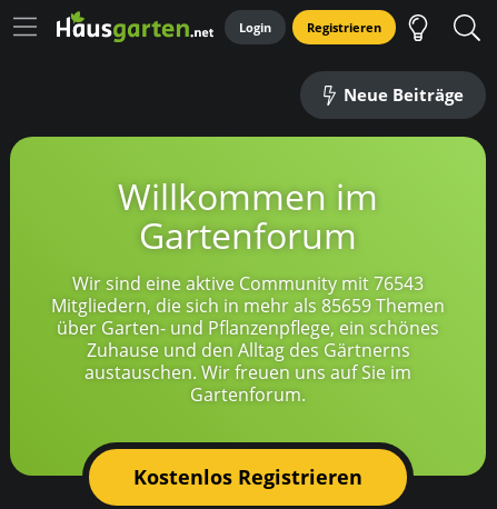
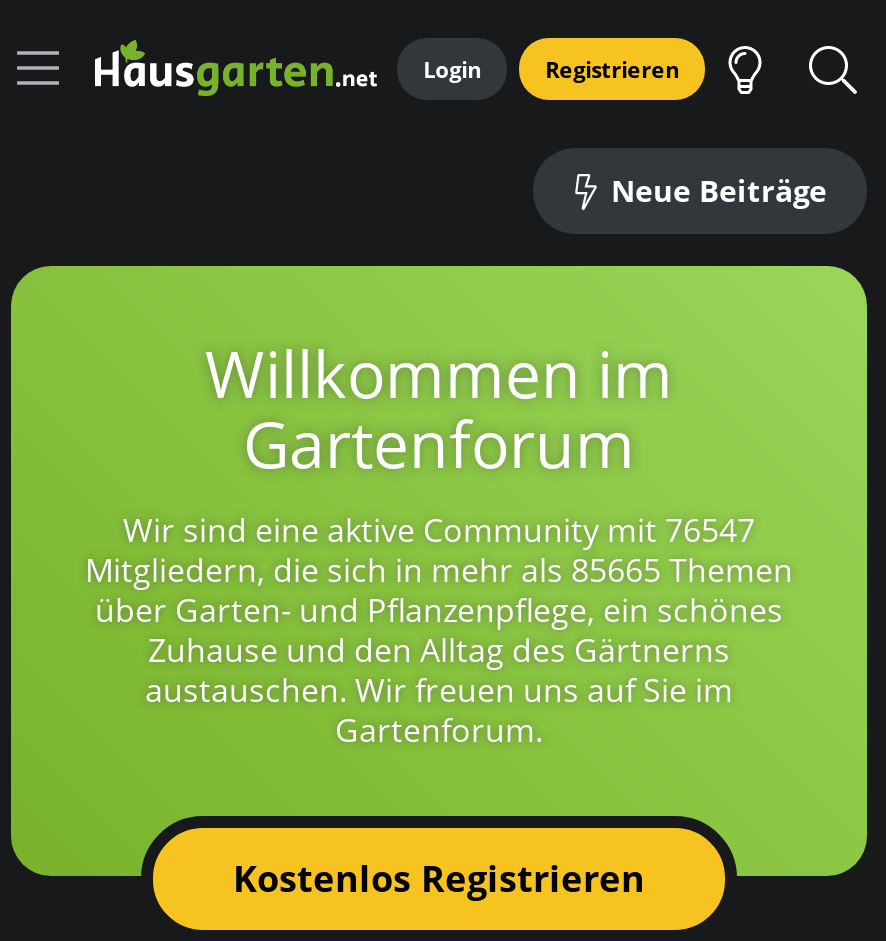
[72,271,424,296] Wir sind eine aktive Community mit 76543 -> [123,508,755,552] Wir sind eine aktive Community mit 76547
[51,293,445,318] Mitgliedern, die sich in mehr als 85659 Themen -> [85,548,793,592] Mitgliedern, die sich in mehr als 85665 Themen

